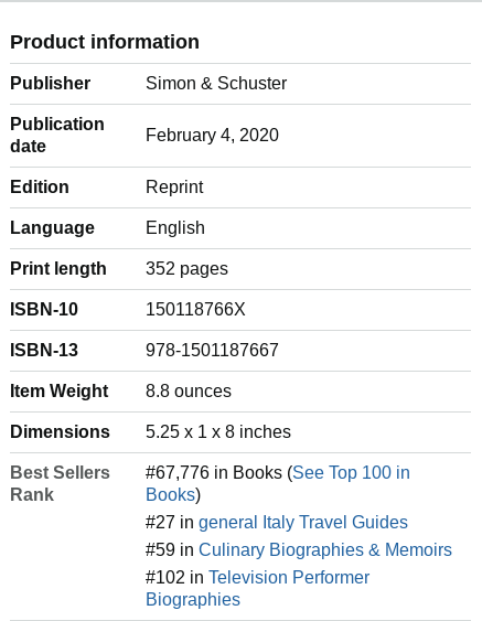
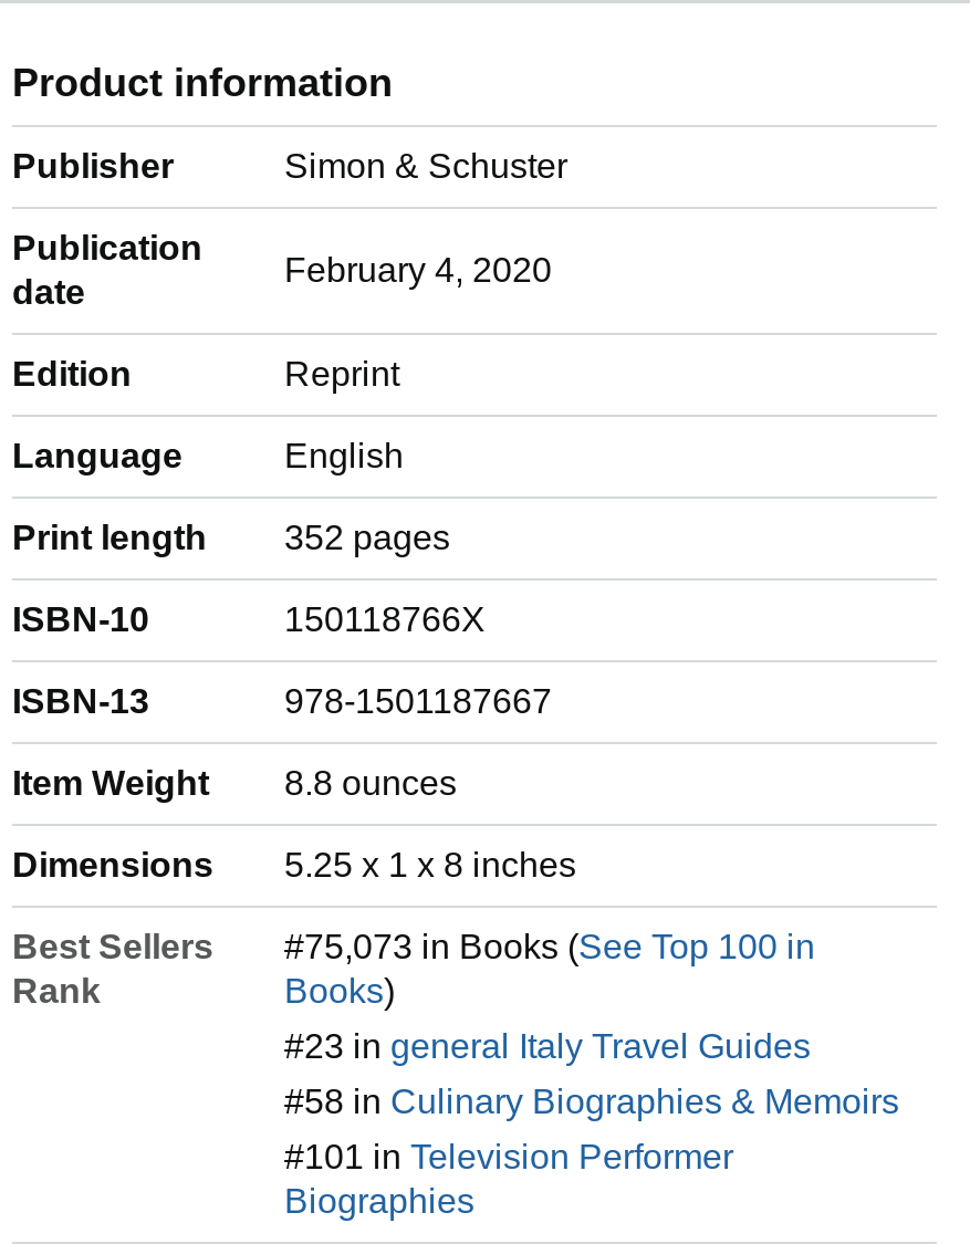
[146,463,410,482] #67,776 in Books (See Top 100 in -> [284,928,815,966] #75,073 in Books (See Top 100 in
[146,513,408,532] #27 in general Italy Travel Guides -> [284,1027,811,1065] #23 in general Italy Travel Guides
[146,541,452,559] #59 in Culinary Biographies & Memoirs -> [284,1083,899,1120] #58 in Culinary Biographies & Memoirs
[146,568,369,587] #102 in Television Performer -> [284,1138,733,1176] #101 in Television Performer

